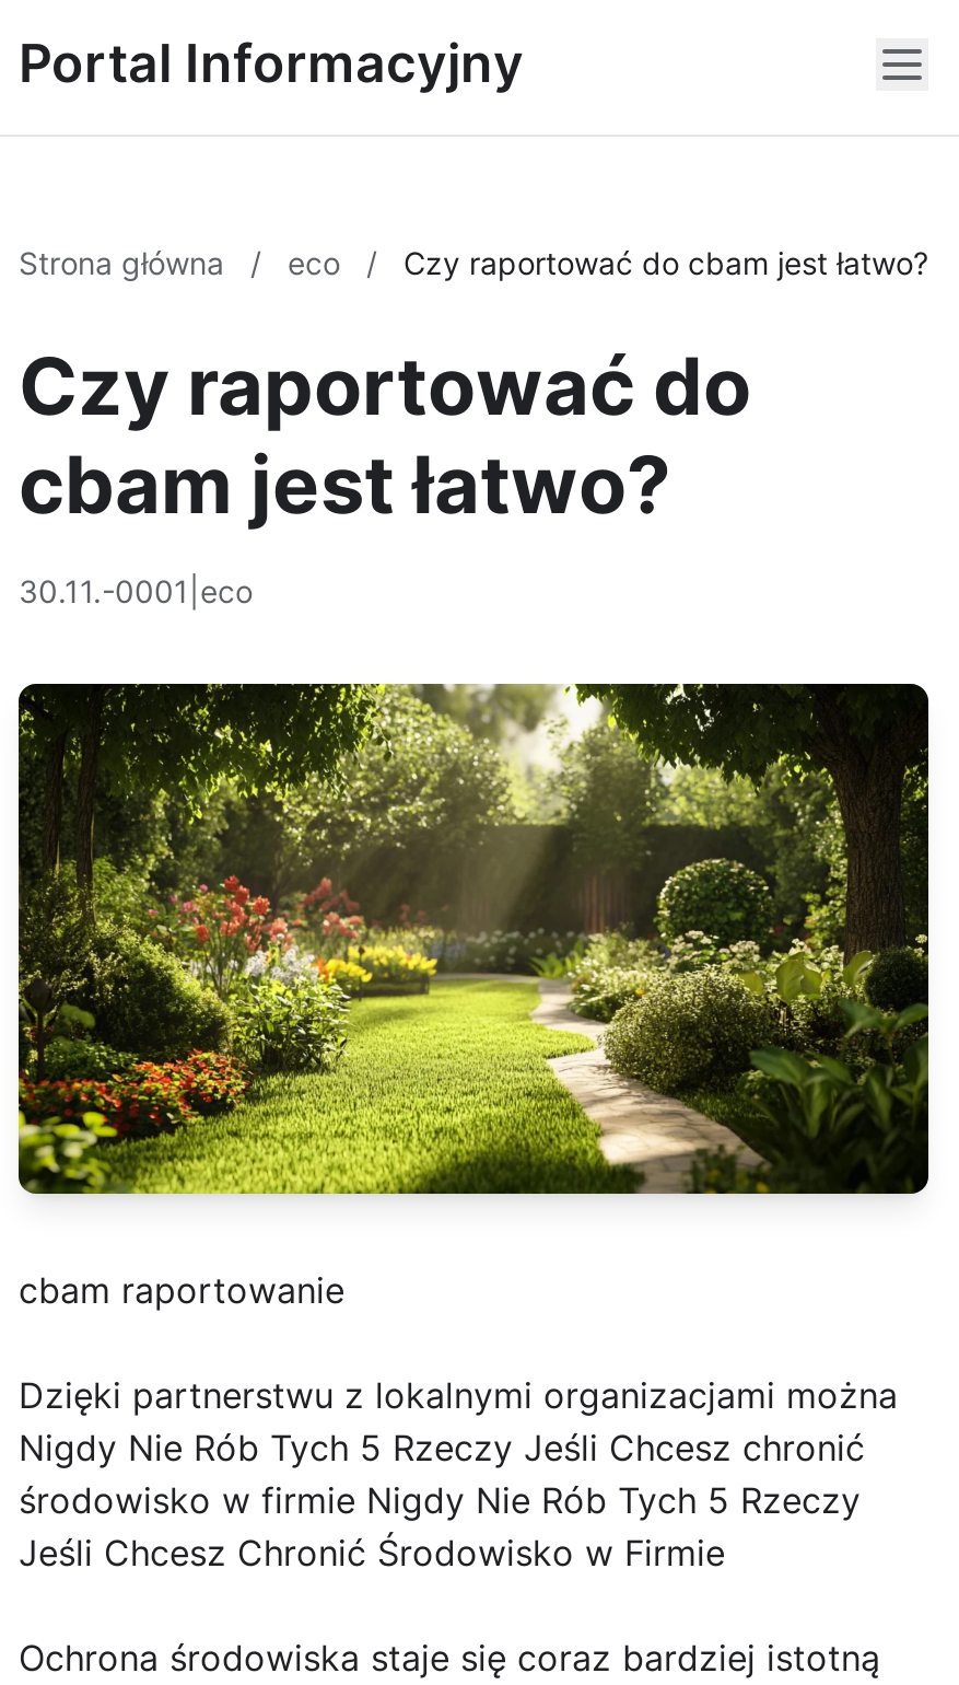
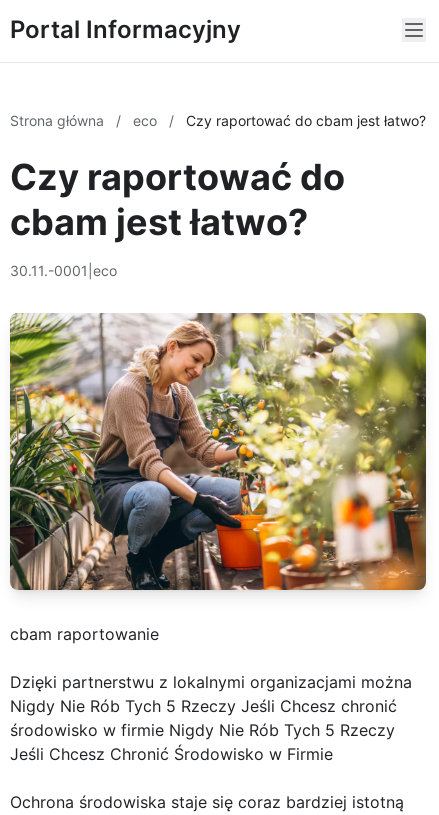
[16,682,931,1196] [image] -> [9,312,427,591] [image]

